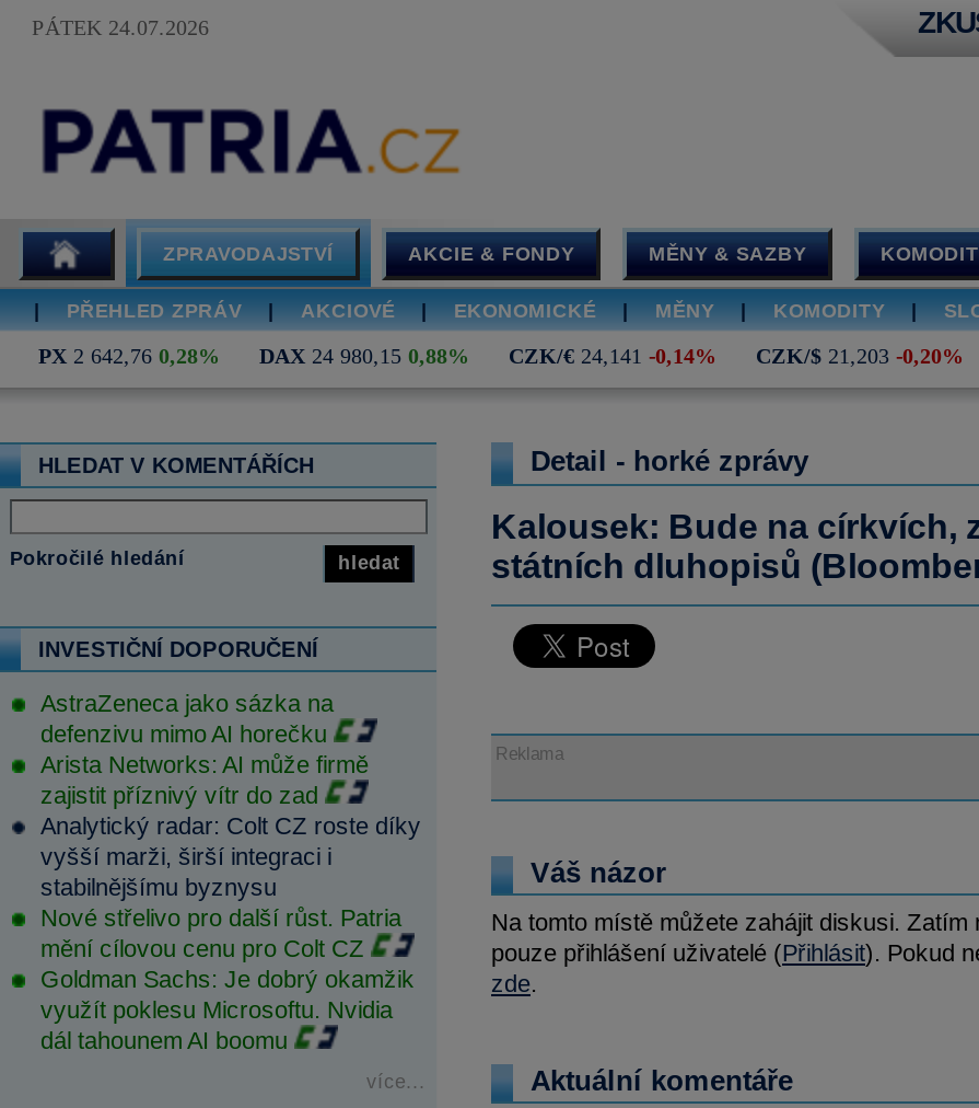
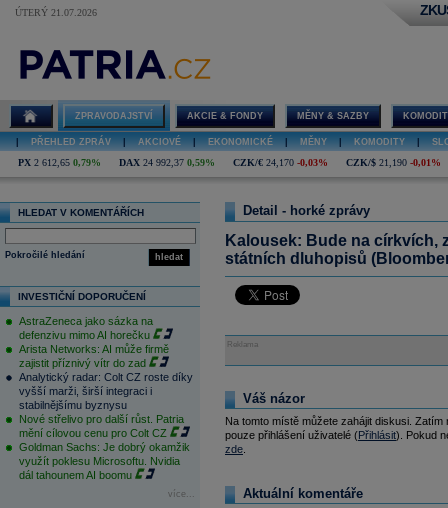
[32,15,209,39] PÁTEK 24.07.2026 -> [15,7,97,18] ÚTERÝ 21.07.2026
[38,344,220,368] PX 2 642,76 0,28% -> [18,157,101,168] PX 2 612,65 0,79%
[259,344,469,368] DAX 24 980,15 0,88% -> [119,157,215,168] DAX 24 992,37 0,59%
[509,344,716,368] CZK/€ 24,141 -0,14% -> [233,157,328,168] CZK/€ 24,170 -0,03%
[756,344,964,368] CZK/$ 21,203 -0,20% -> [346,157,441,168] CZK/$ 21,190 -0,01%

